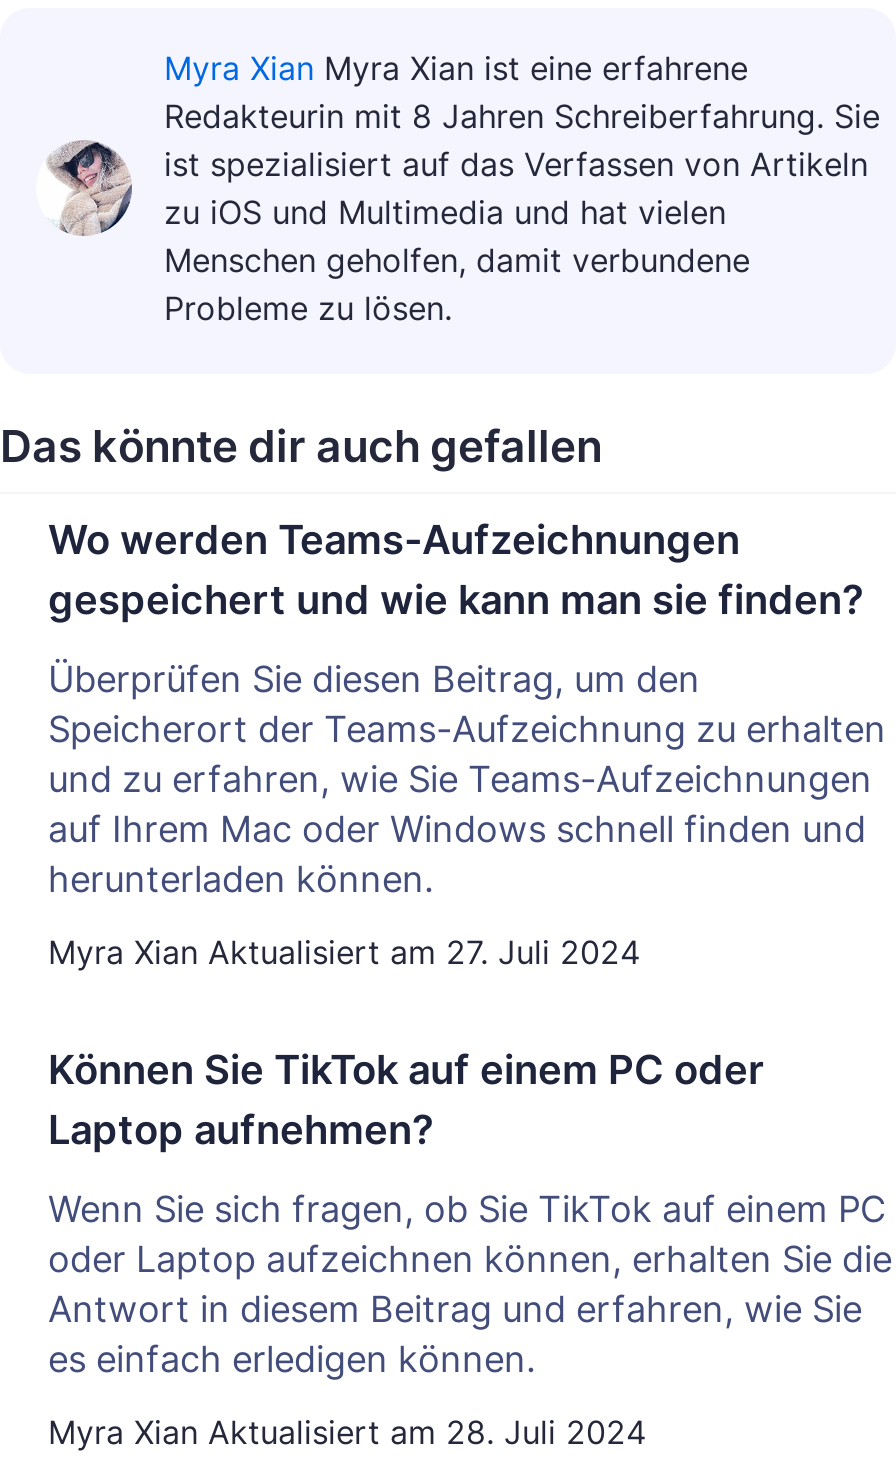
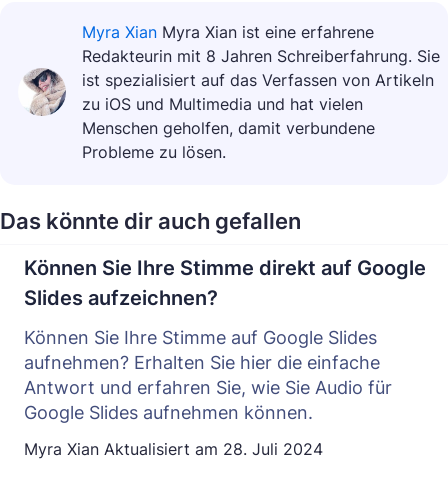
[48,516,892,1380] Wo werden Teams-Aufzeichnungen | gespeichert und wie kann man sie finden? | Überprüfen Sie diesen Beitrag, um den | Speicherort der Teams-Aufzeichnung zu erhalten | und zu erfahren, wie Sie Teams-Aufzeichnungen | auf Ihrem Mac oder Windows schnell finden und | herunterladen können. | Myra Xian Aktualisiert am 27. Juli 2024 | Können Sie TikTok auf einem PC oder | Laptop aufnehmen? | Wenn Sie sich fragen, ob Sie TikTok auf einem PC | oder Laptop aufzeichnen können, erhalten Sie die | Antwort in diesem Beitrag und erfahren, wie Sie | es einfach erledigen können. -> [24,256,426,423] Können Sie Ihre Stimme direkt auf Google | Slides aufzeichnen? | Können Sie Ihre Stimme auf Google Slides | aufnehmen? Erhalten Sie hier die einfache | Antwort und erfahren Sie, wie Sie Audio für | Google Slides aufnehmen können.

